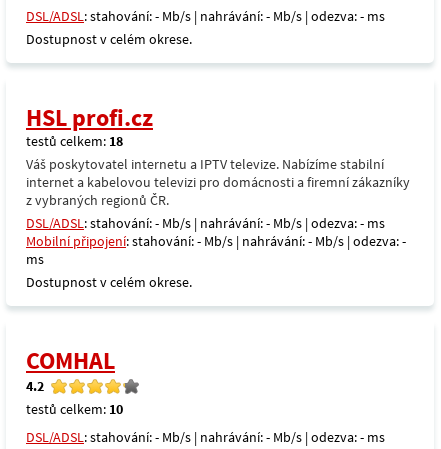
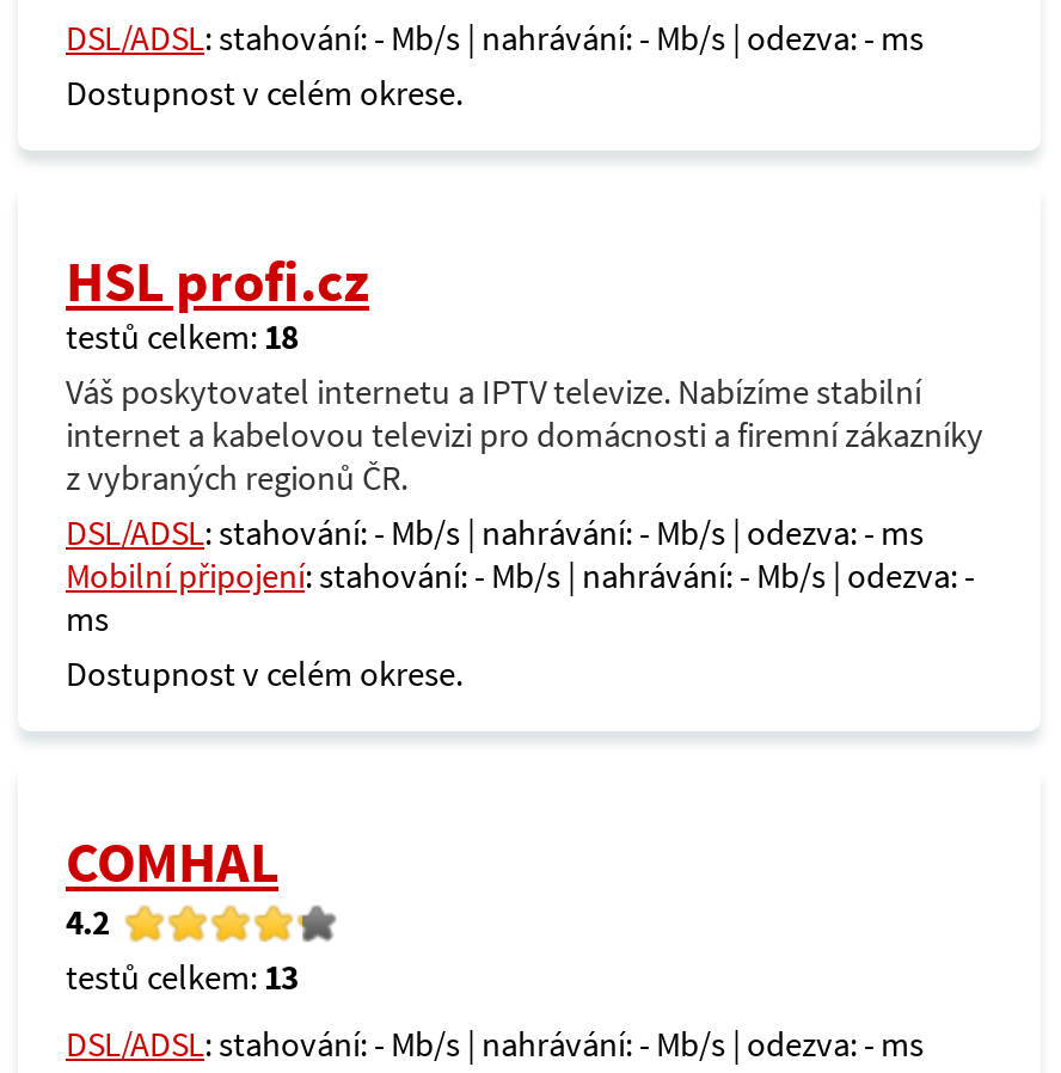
[26,400,123,418] testů celkem: 10 -> [66,956,298,999] testů celkem: 13

